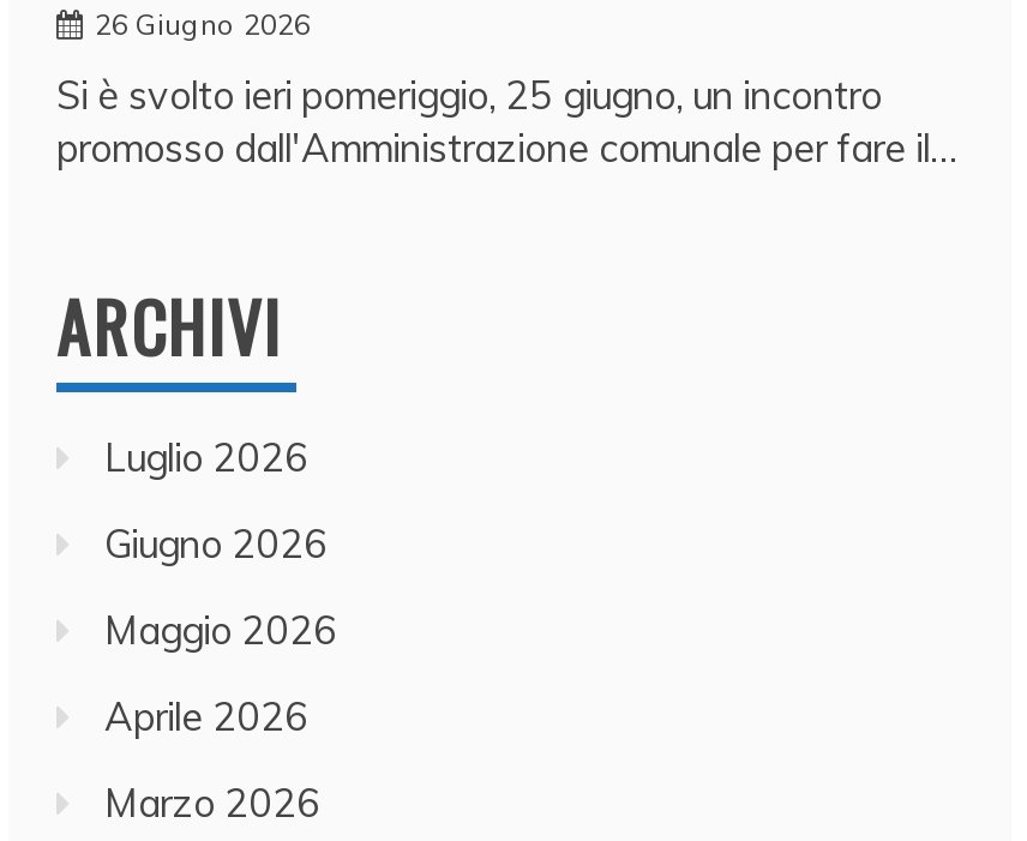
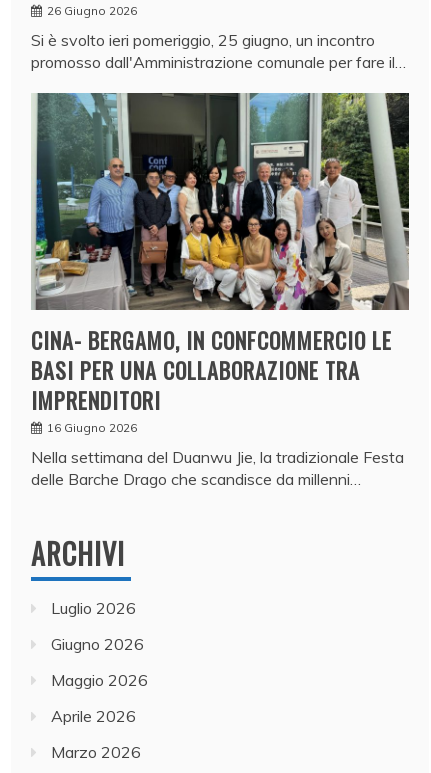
none -> [31,92,410,489] [image] | CINA- BERGAMO, IN CONFCOMMERCIO LE | BASI PER UNA COLLABORAZIONE TRA | IMPRENDITORI | 16 Giugno 2026 | Nella settimana del Duanwu Jie, la tradizionale Festa | delle Barche Drago che scandisce da millenni…

